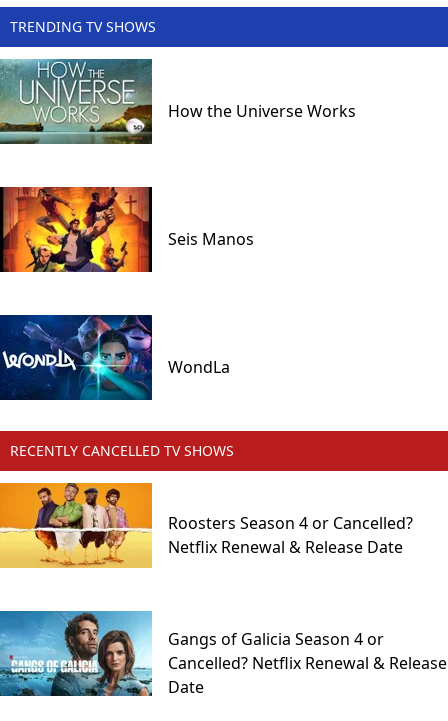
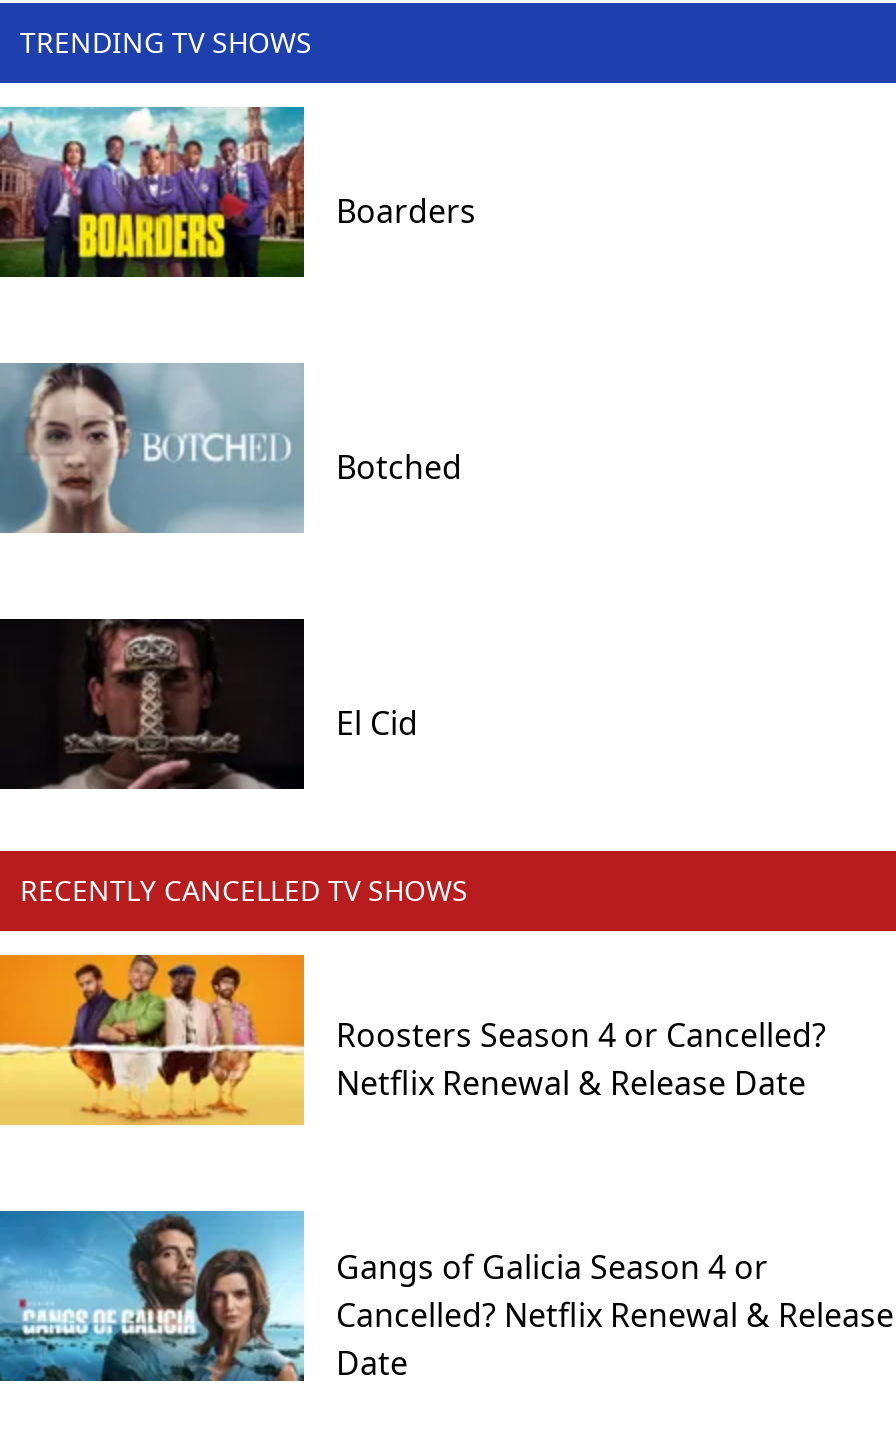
[3,58,356,145] [image] | How the Universe Works -> [6,105,476,279] [image] | Boarders
[3,186,254,273] [image] | Seis Manos -> [6,361,462,535] [image] | Botched
[3,314,230,401] [image] | WondLa -> [6,617,418,791] [image] | El Cid

